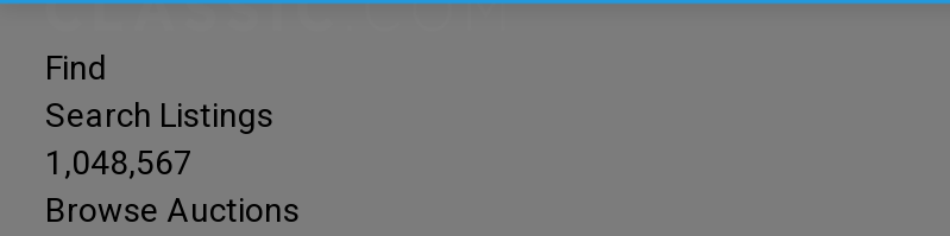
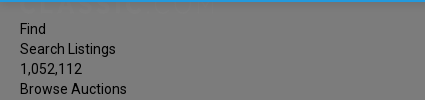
[45,143,193,181] 1,048,567 -> [20,61,82,77] 1,052,112

